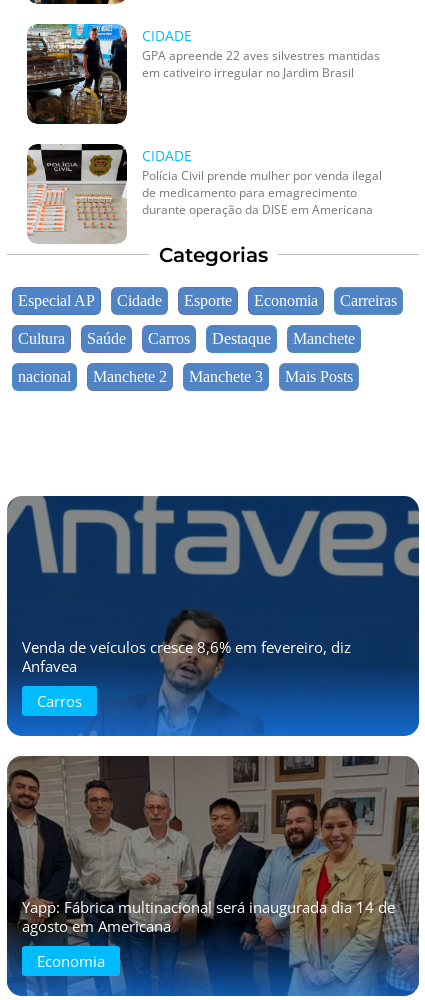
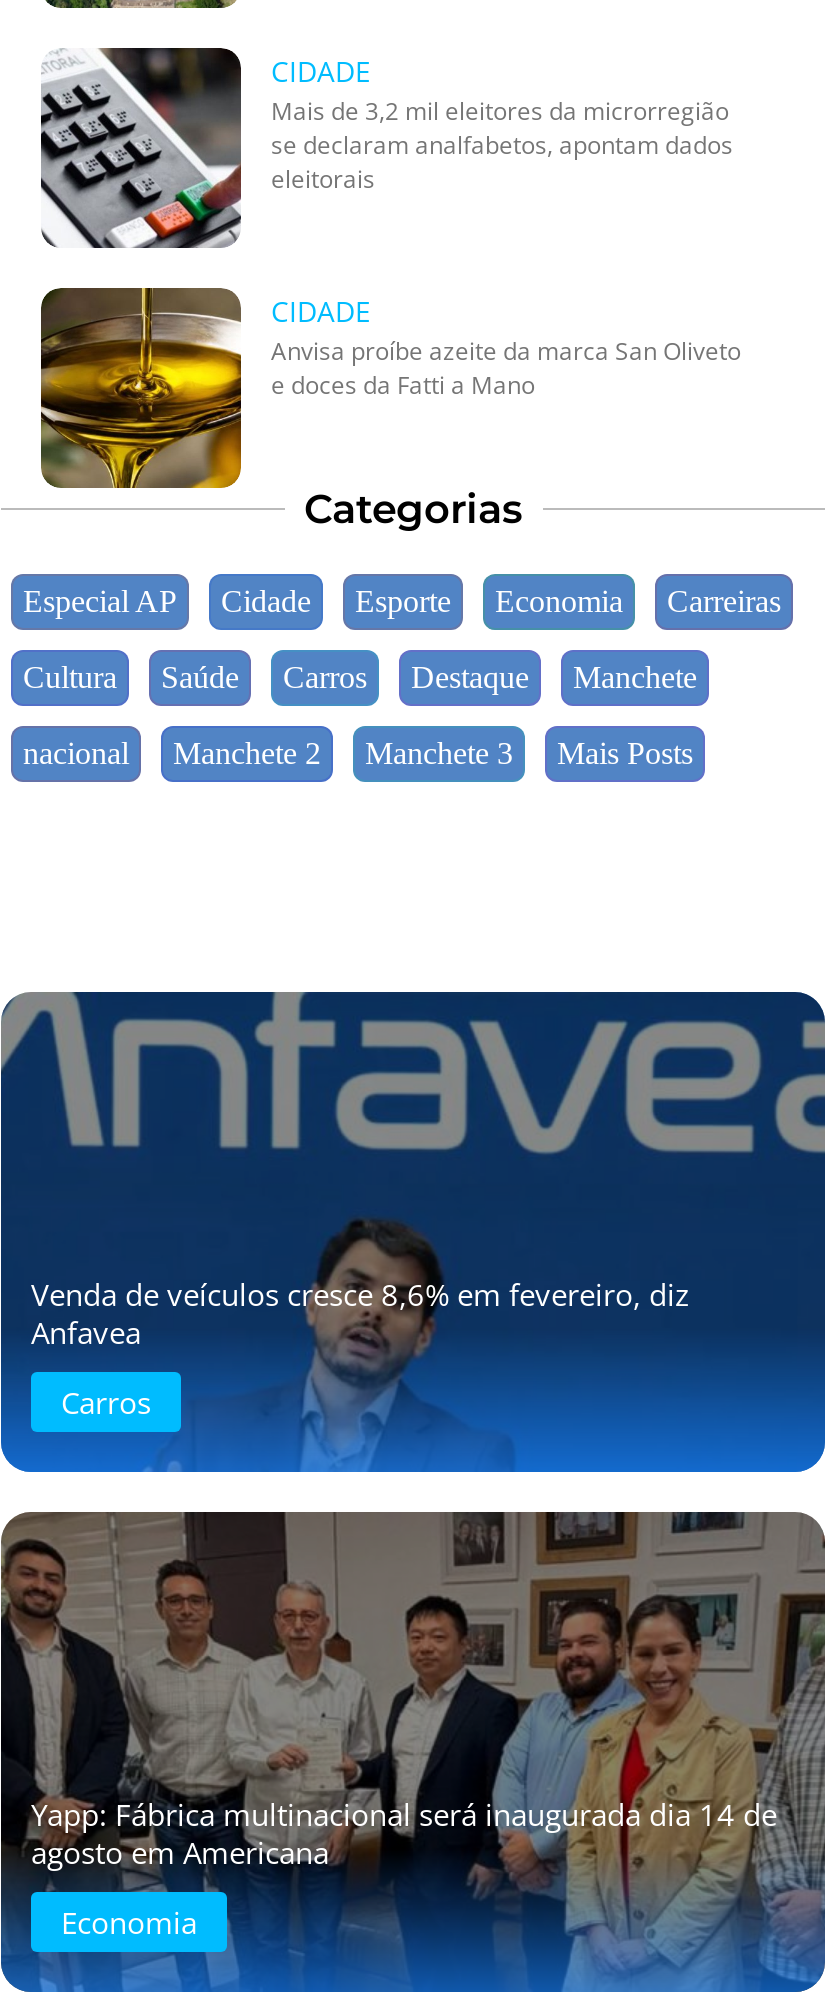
[26,23,380,125] [image] | GPA apreende 22 aves silvestres mantidas | em cativeiro irregular no Jardim Brasil -> [41,46,733,248] [image] | Mais de 3,2 mil eleitores da microrregião | se declaram analfabetos, apontam dados | eleitorais
[26,143,382,244] [image] | Polícia Civil prende mulher por venda ilegal | de medicamento para emagrecimento | durante operação da DISE em Americana -> [39,286,741,490] [image] | Anvisa proíbe azeite da marca San Oliveto | e doces da Fatti a Mano

